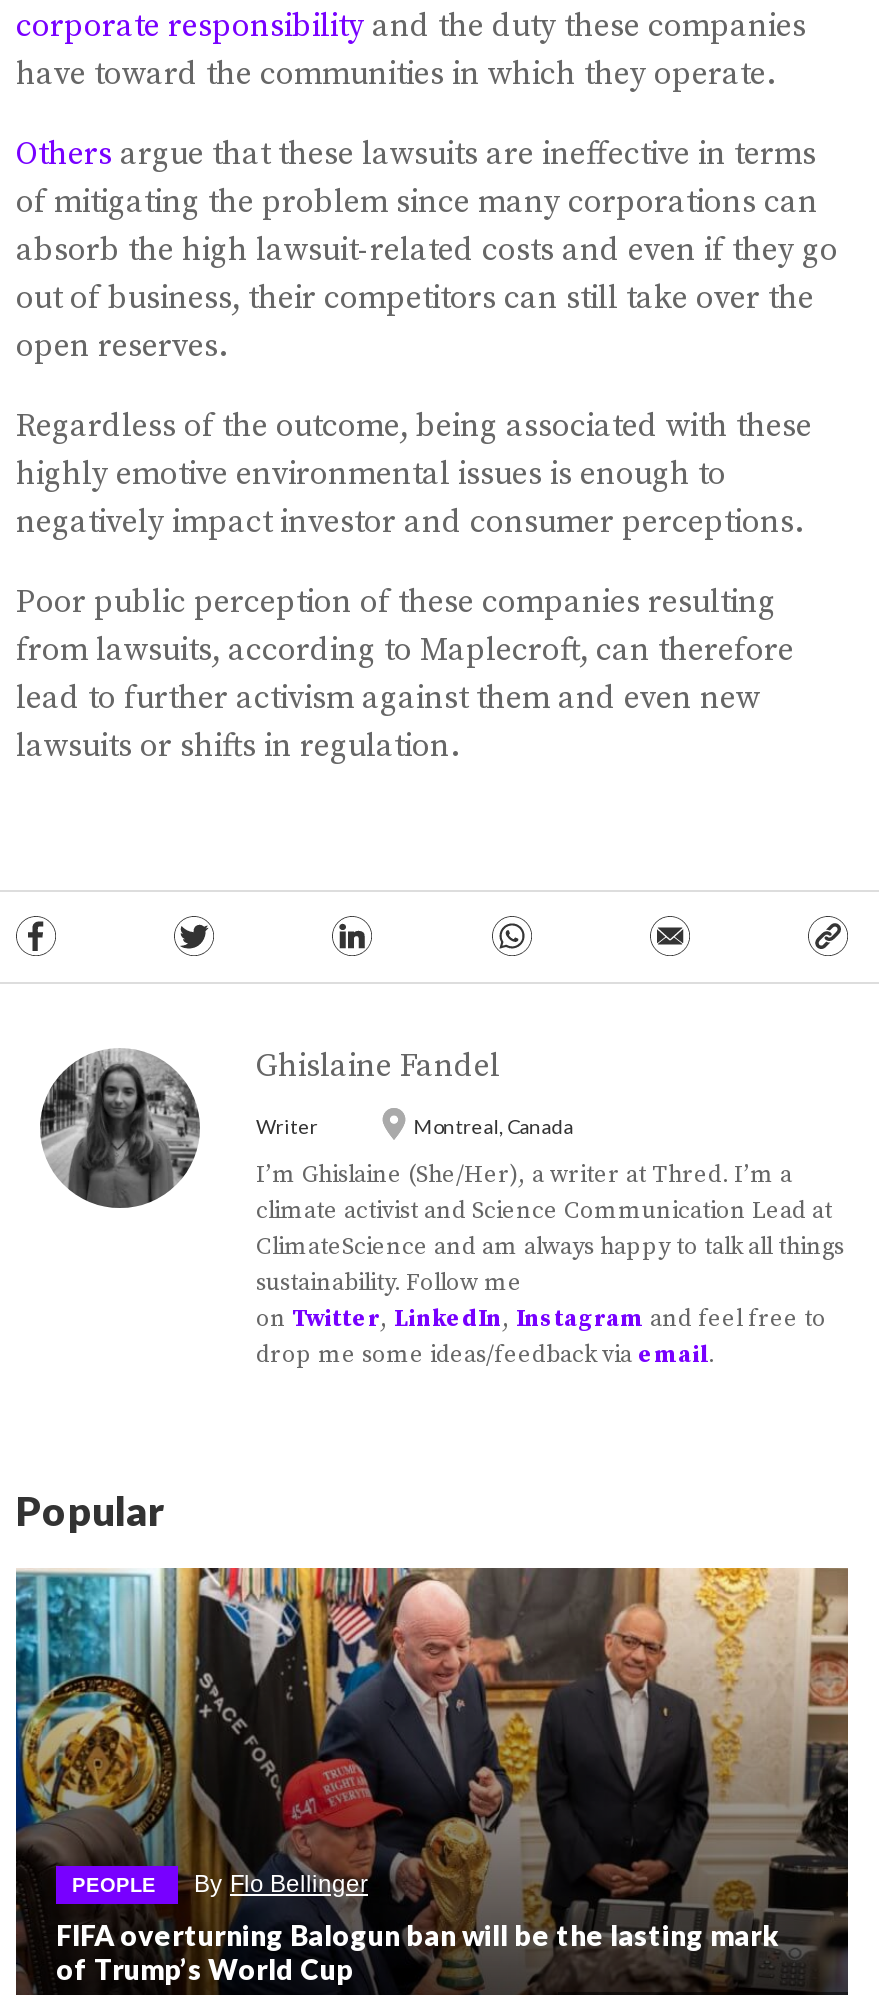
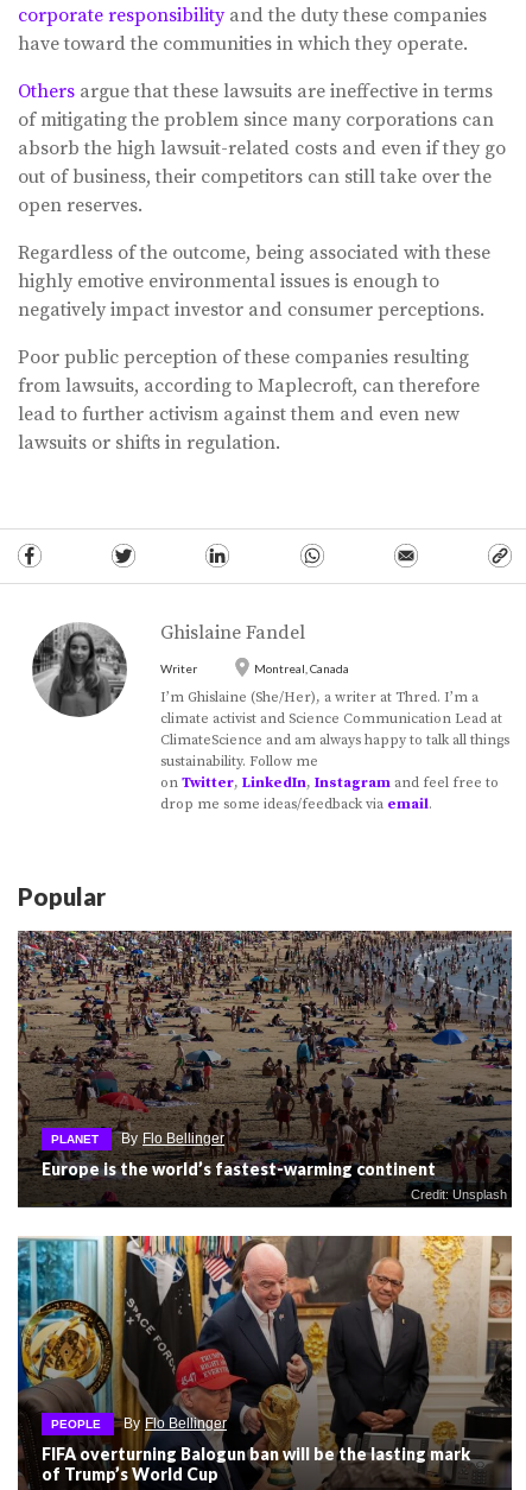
none -> [17,930,513,1209] [image] | Credit: Unsplash
none -> [42,1130,436,1179] PLANET | By Flo Bellinger | Europe is the world’s fastest-warming continent

